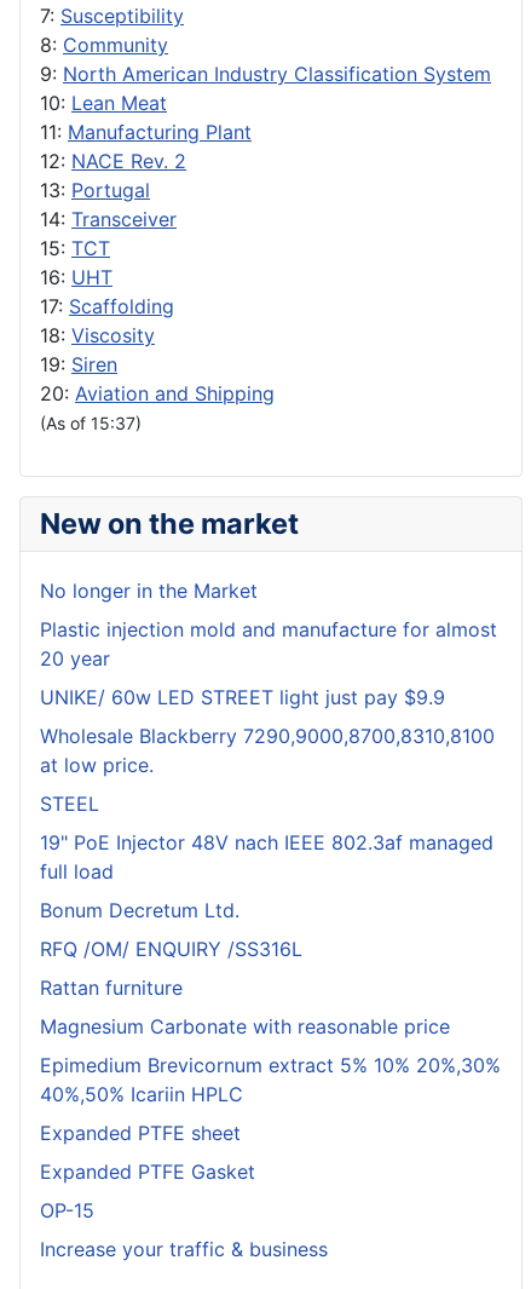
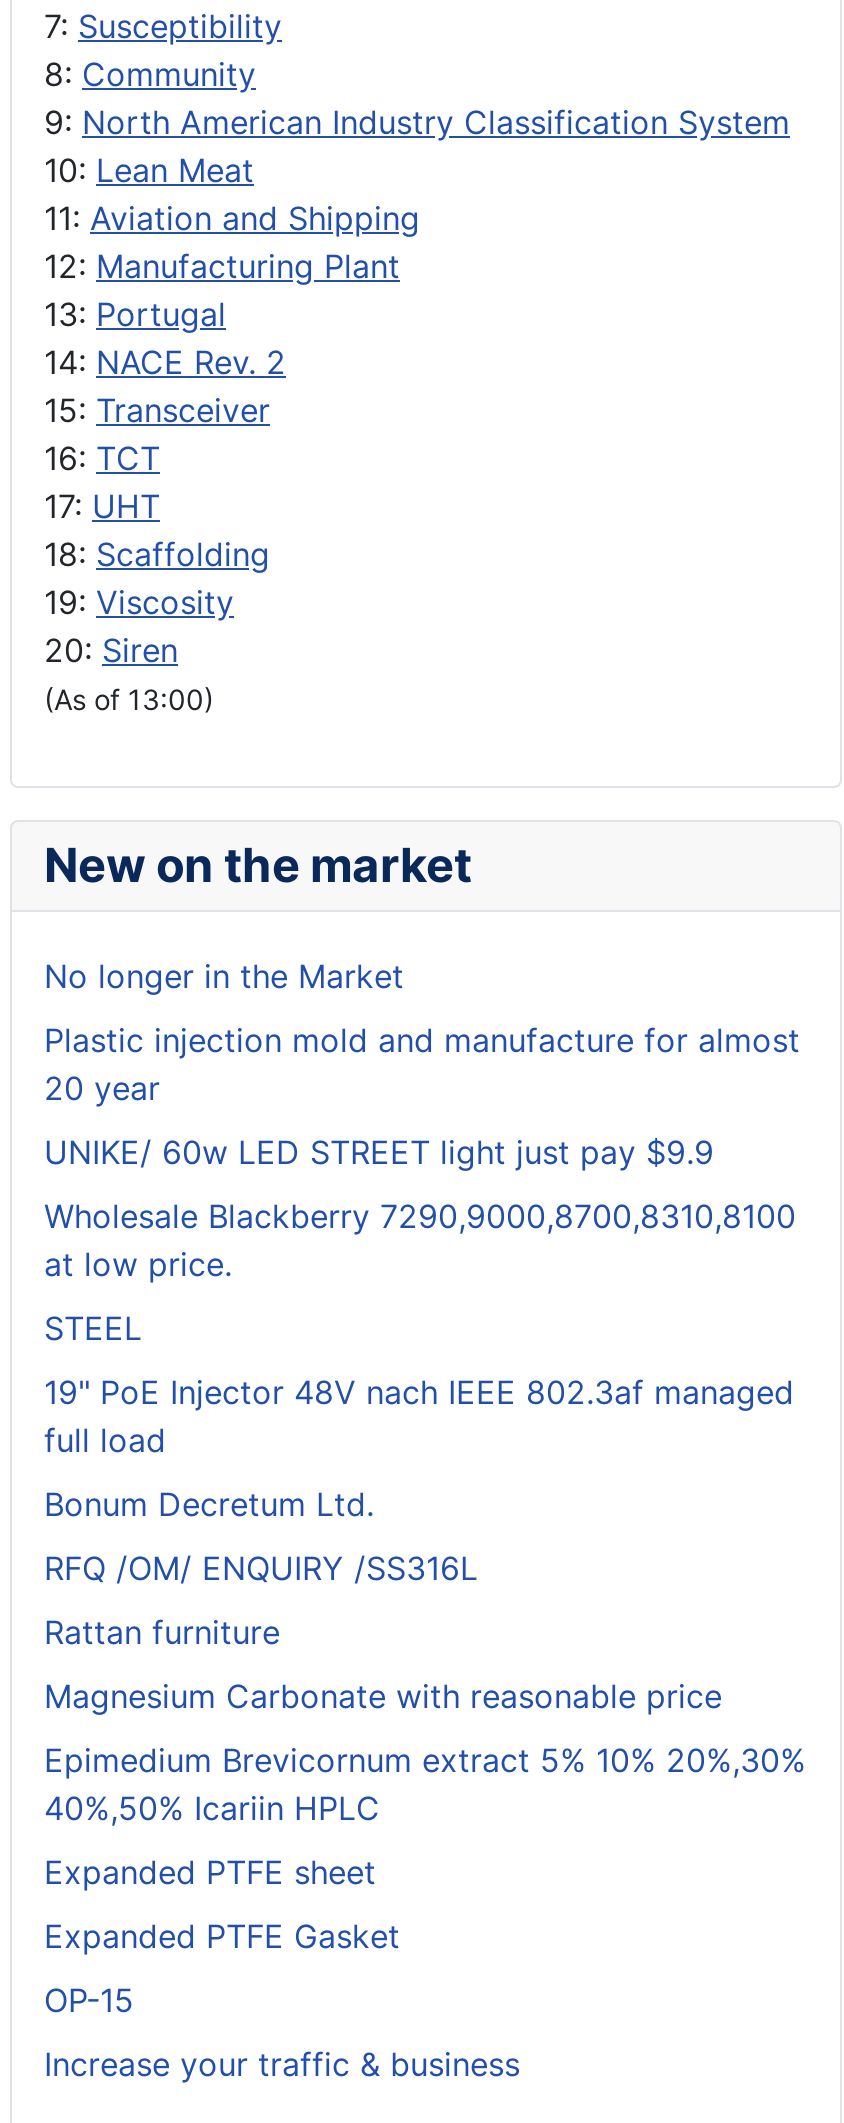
[40,120,252,173] 11: Manufacturing Plant | 12: NACE Rev. 2 -> [44,198,420,286] 11: Aviation and Shipping | 12: Manufacturing Plant
[40,207,275,434] 14: Transceiver | 15: TCT | 16: UHT | 17: Scaffolding | 18: Viscosity | 19: Siren | 20: Aviation and Shipping | (As of 15:37) -> [44,342,286,716] 14: NACE Rev. 2 | 15: Transceiver | 16: TCT | 17: UHT | 18: Scaffolding | 19: Viscosity | 20: Siren | (As of 13:00)

